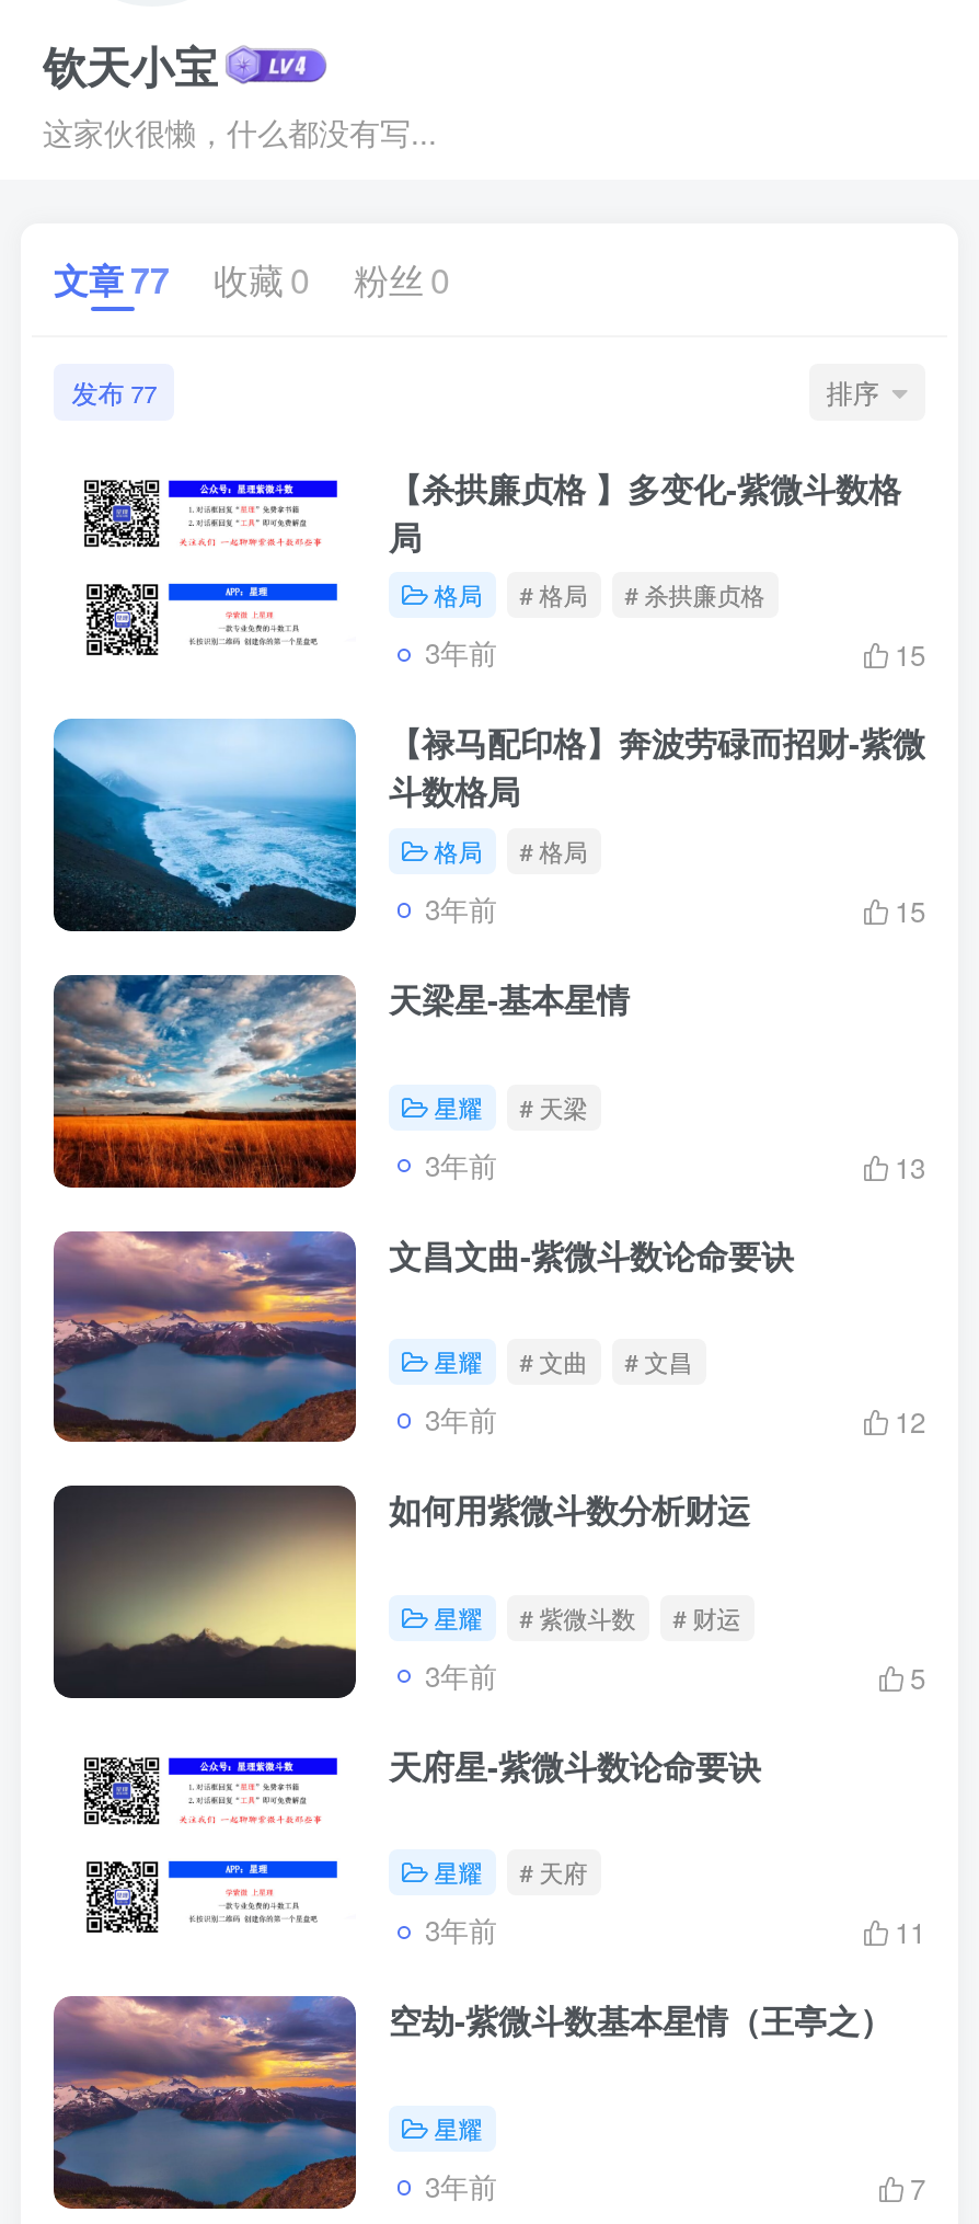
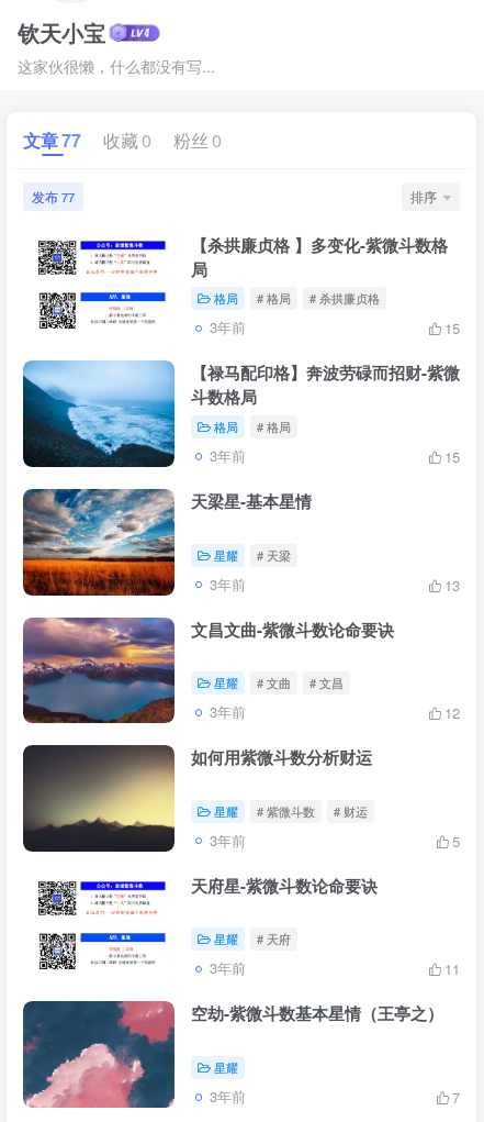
[51,1994,358,2211] [image] -> [22,1000,176,1109] [image]

